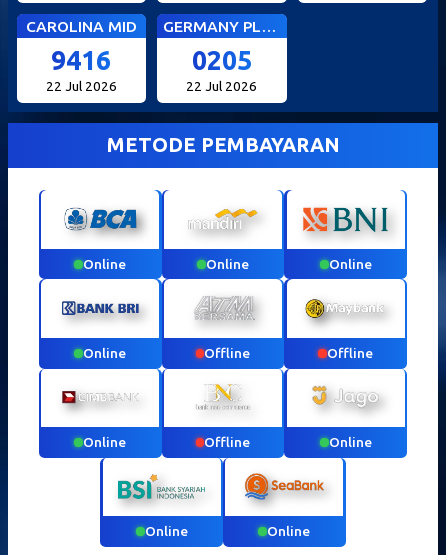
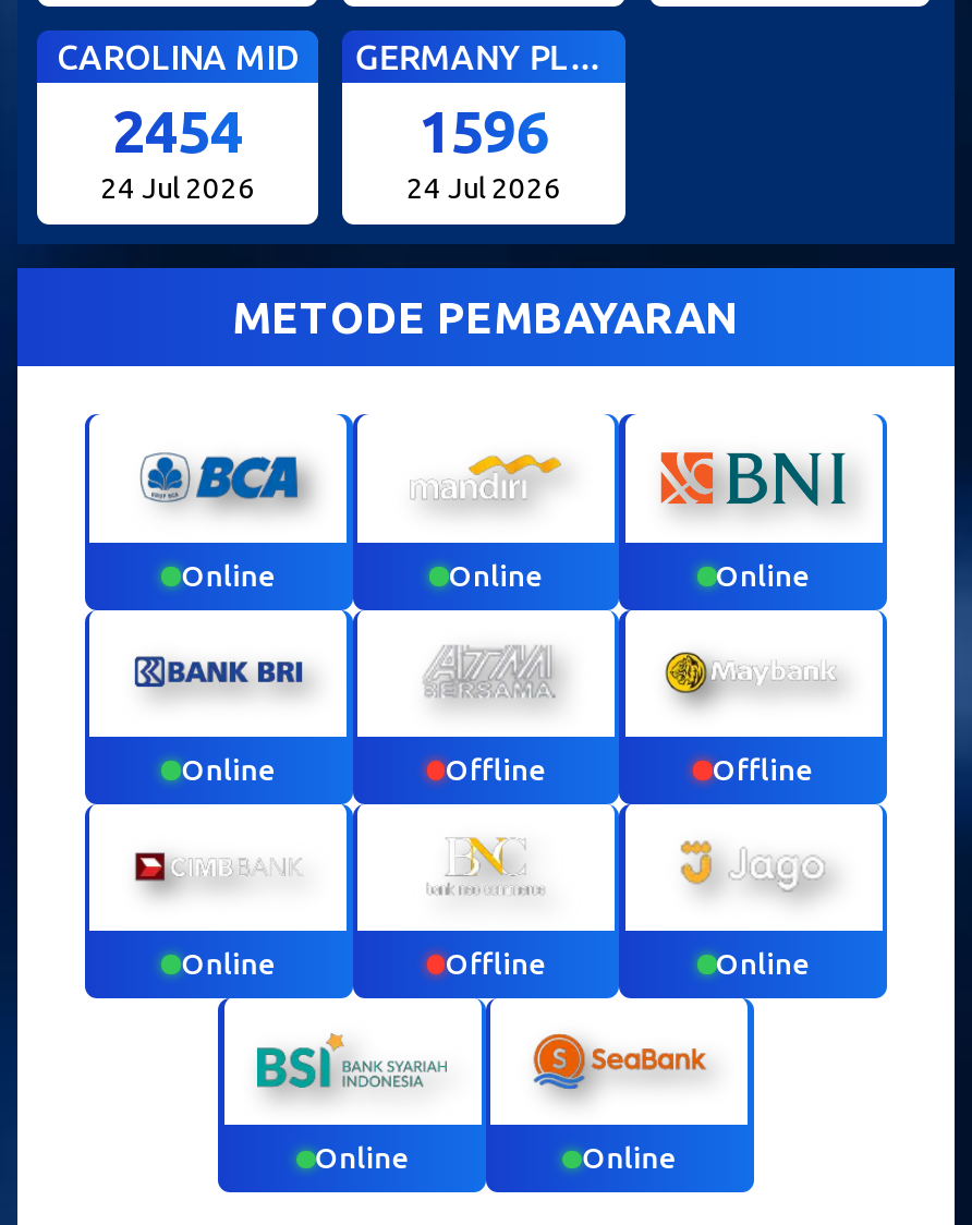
[51,45,111,75] 9416 -> [112,99,243,164] 2454
[192,45,252,75] 0205 -> [418,99,549,164] 1596
[46,79,117,94] 22 Jul 2026 -> [100,172,255,204] 24 Jul 2026
[186,79,257,94] 22 Jul 2026 -> [406,172,561,204] 24 Jul 2026

